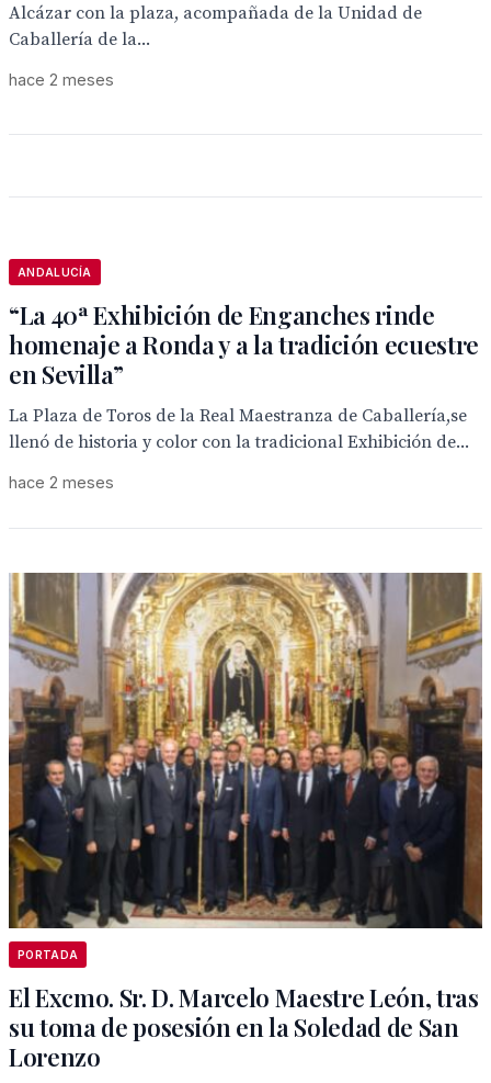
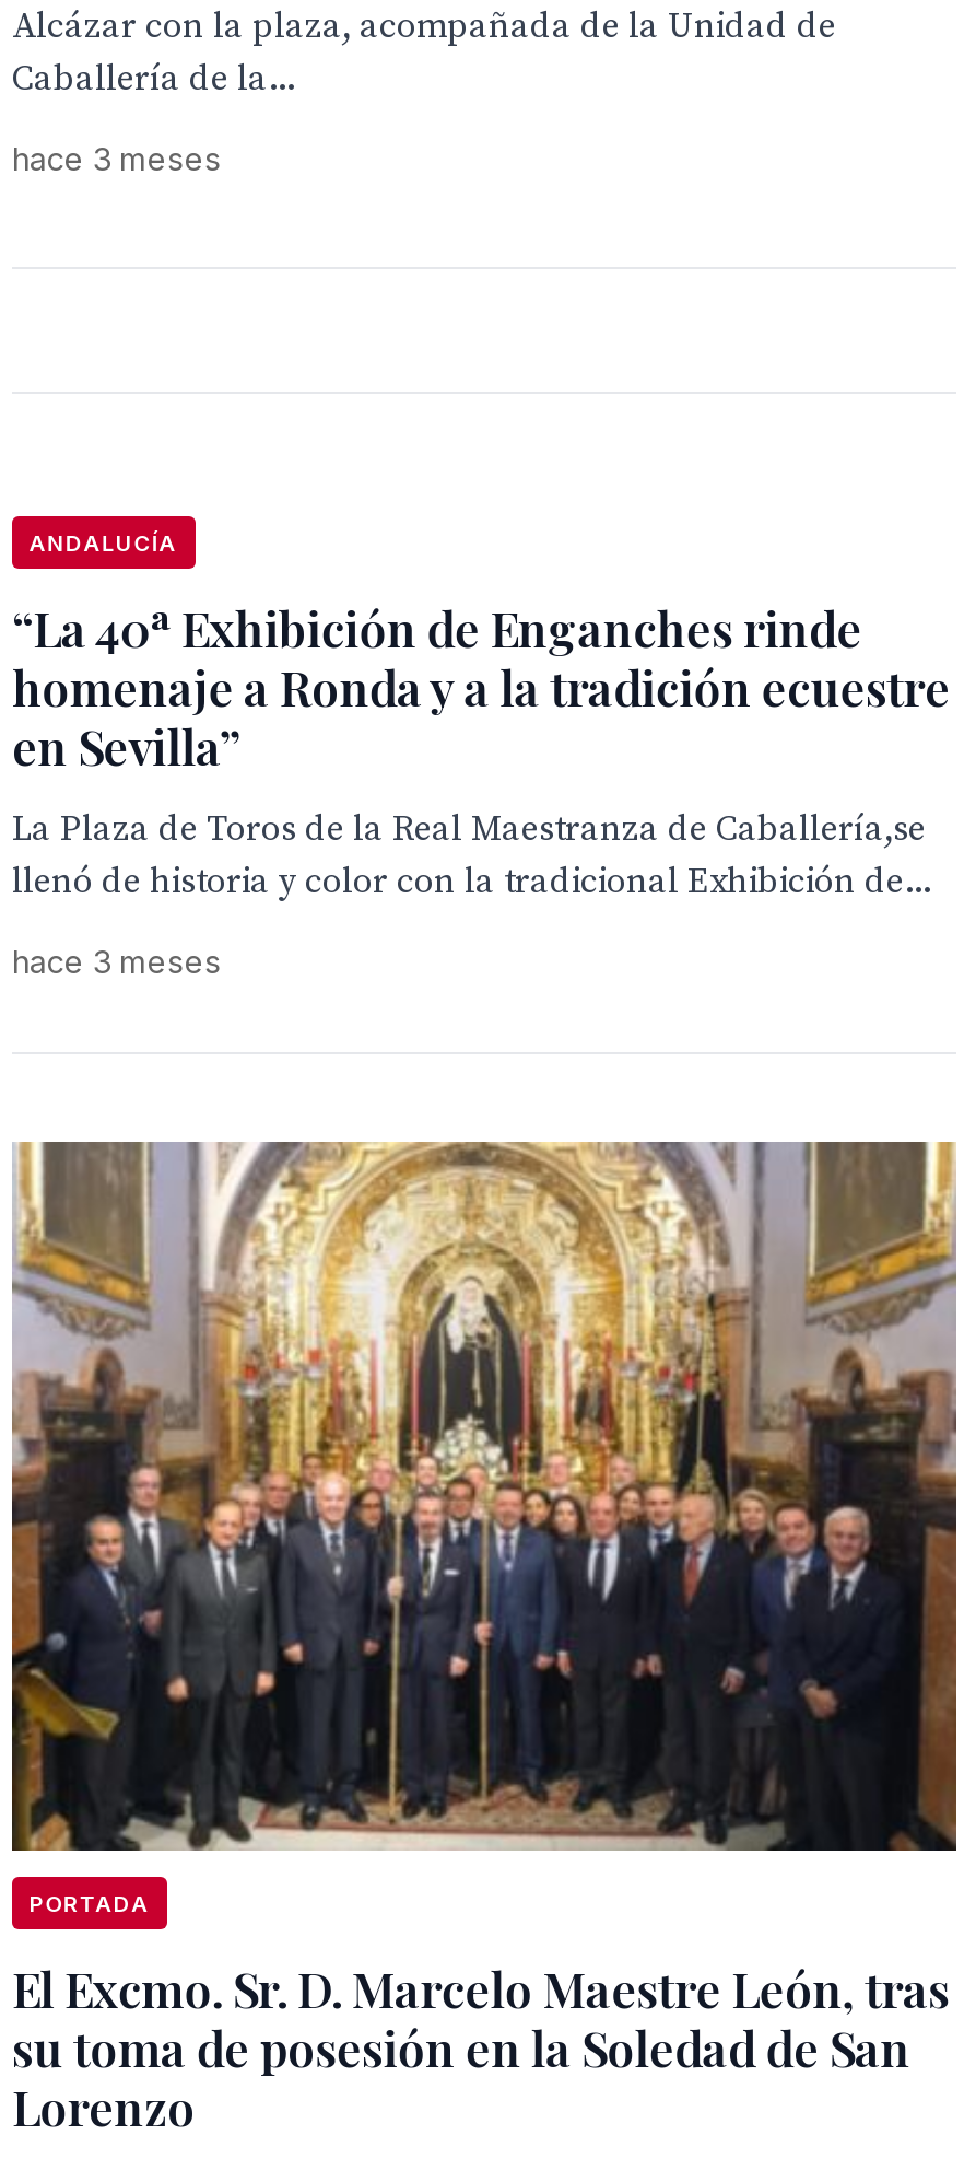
[9,70,114,89] hace 2 meses -> [12,140,222,177] hace 3 meses
[9,473,114,492] hace 2 meses -> [12,943,222,980] hace 3 meses

